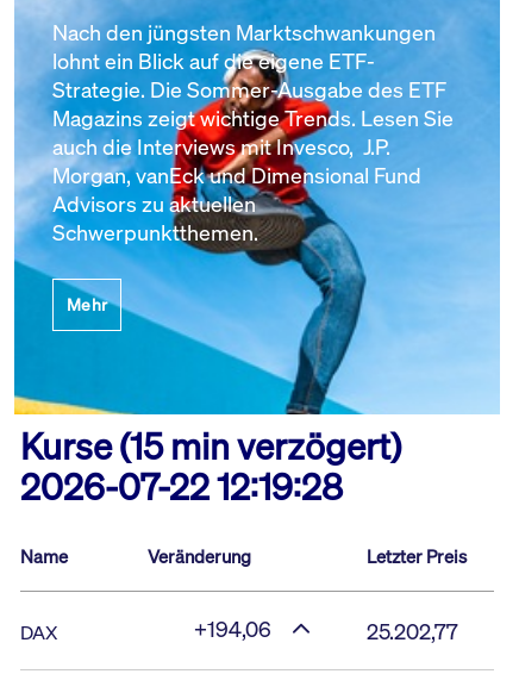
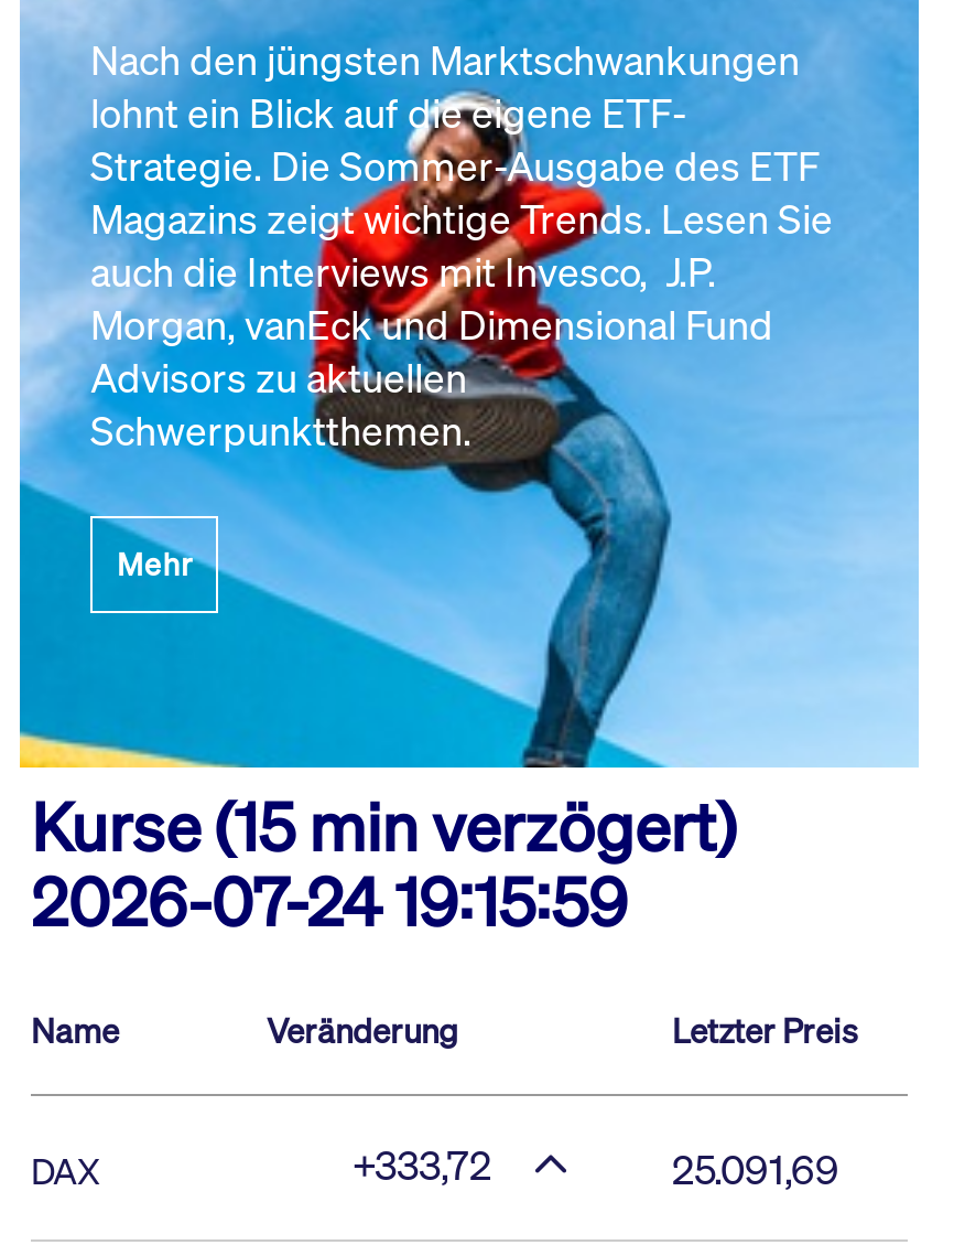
[20,463,343,511] 2026-07-22 12:19:28 -> [31,858,628,946] 2026-07-24 19:15:59
[194,614,271,643] +194,06 -> [353,1138,491,1191] +333,72
[367,617,458,645] 25.202,77 -> [672,1142,839,1195] 25.091,69

